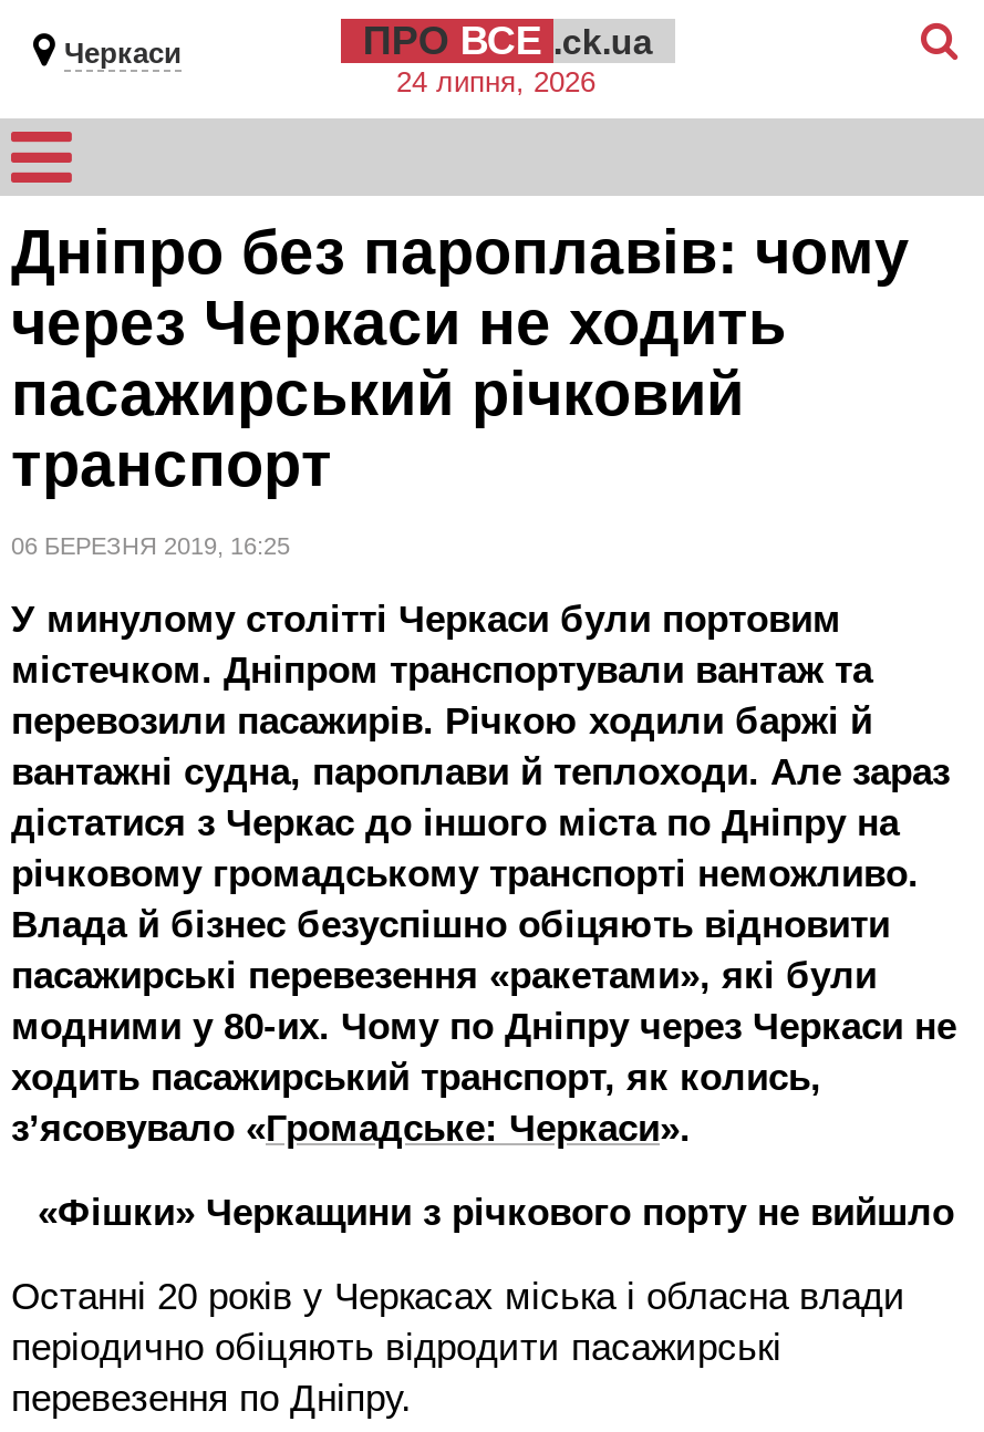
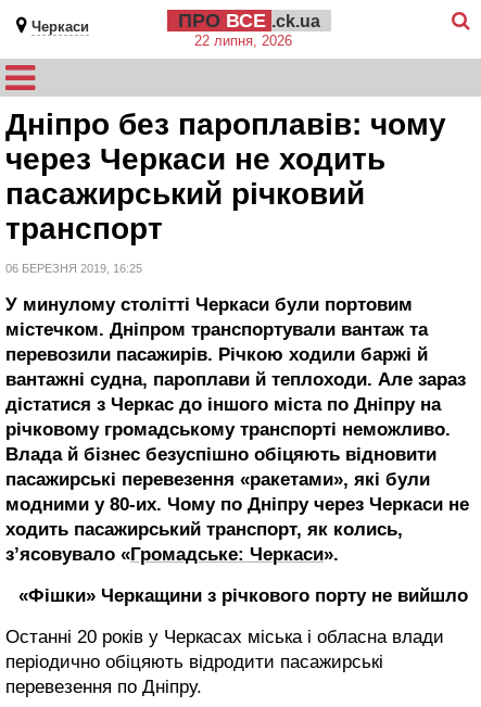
[396,65,595,98] 24 липня, 2026 -> [194,33,292,49] 22 липня, 2026

